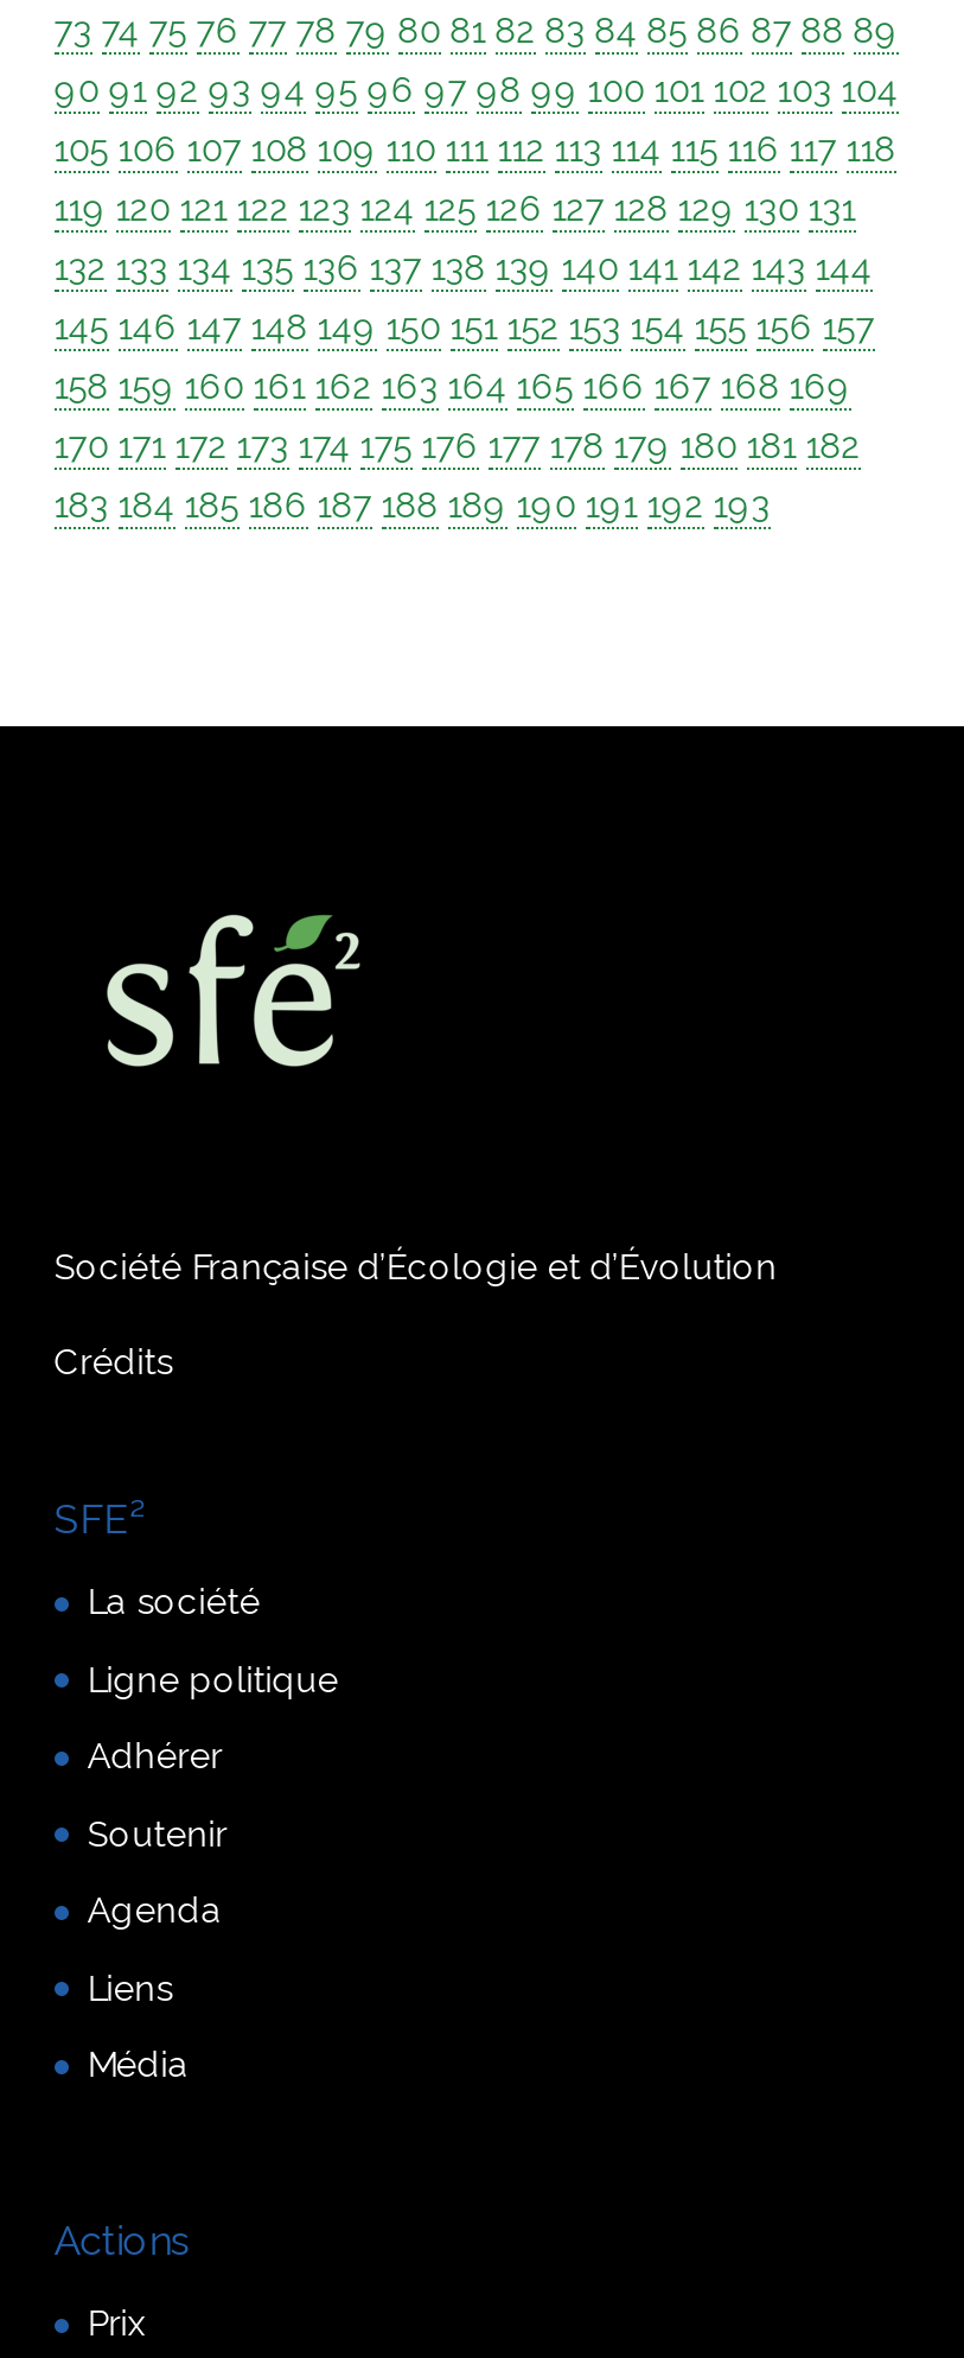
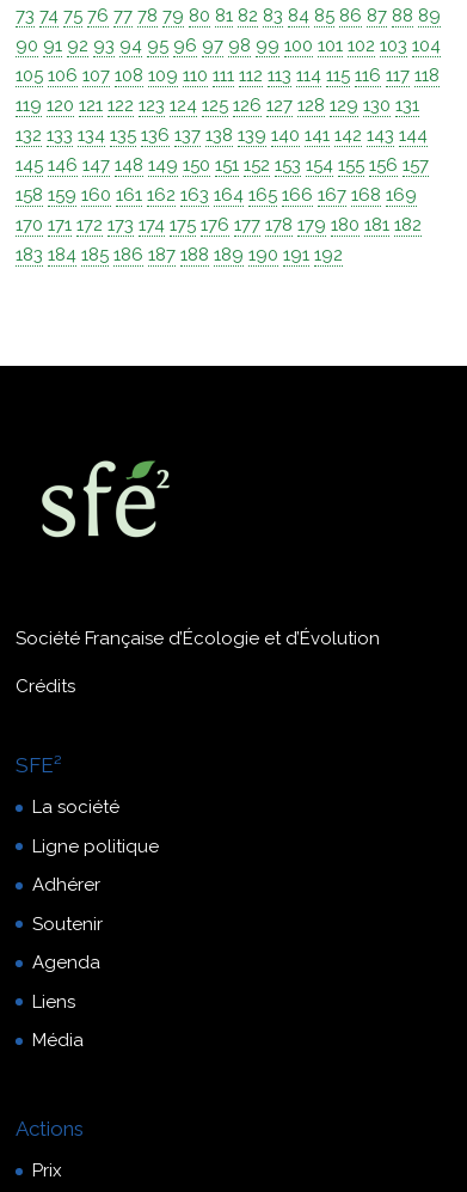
[54,484,770,527] 183 184 185 186 187 188 189 190 191 192 193 -> [15,244,343,265] 183 184 185 186 187 188 189 190 191 192

